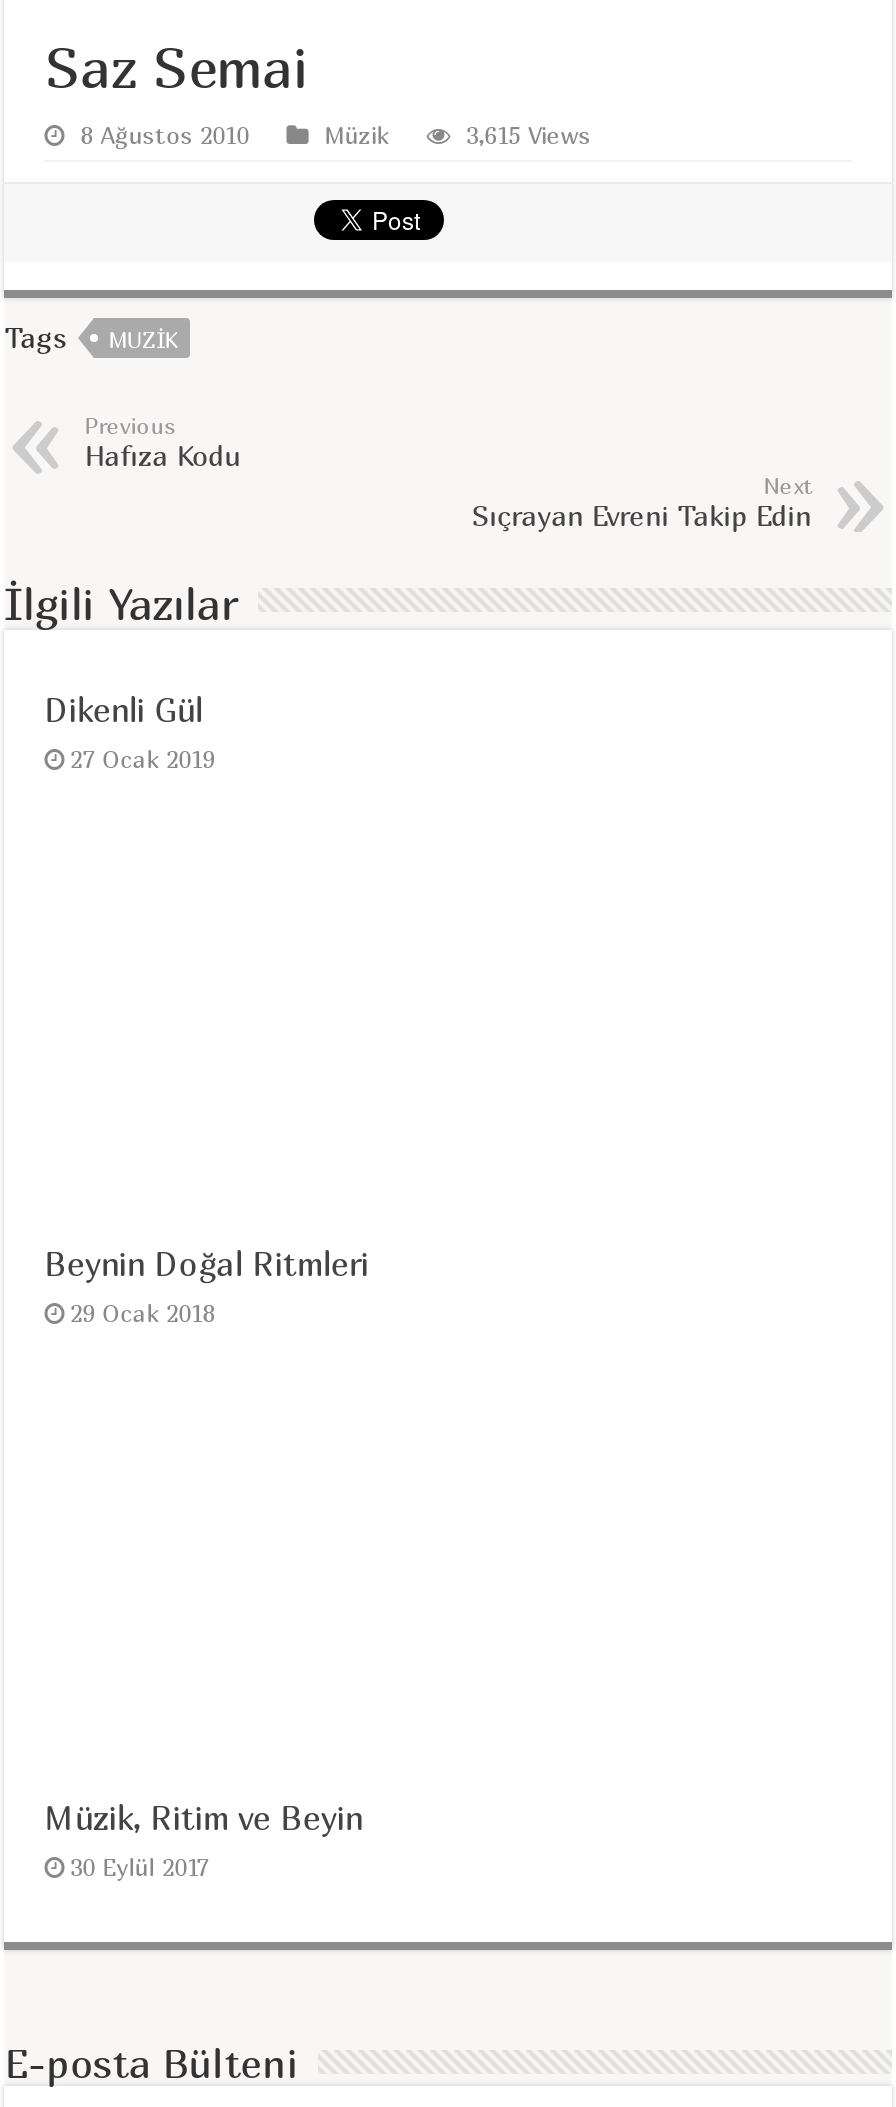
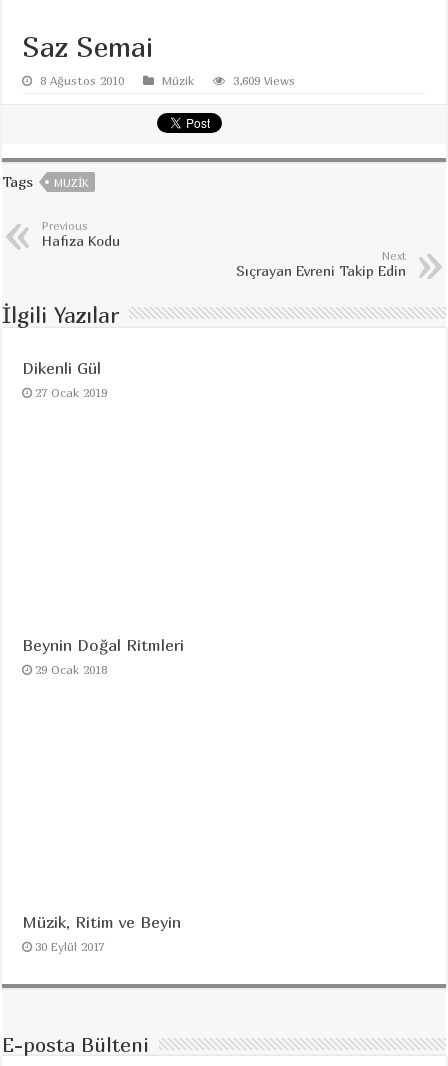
[466,121,590,151] 3,615 Views -> [233,73,295,88] 3,609 Views

